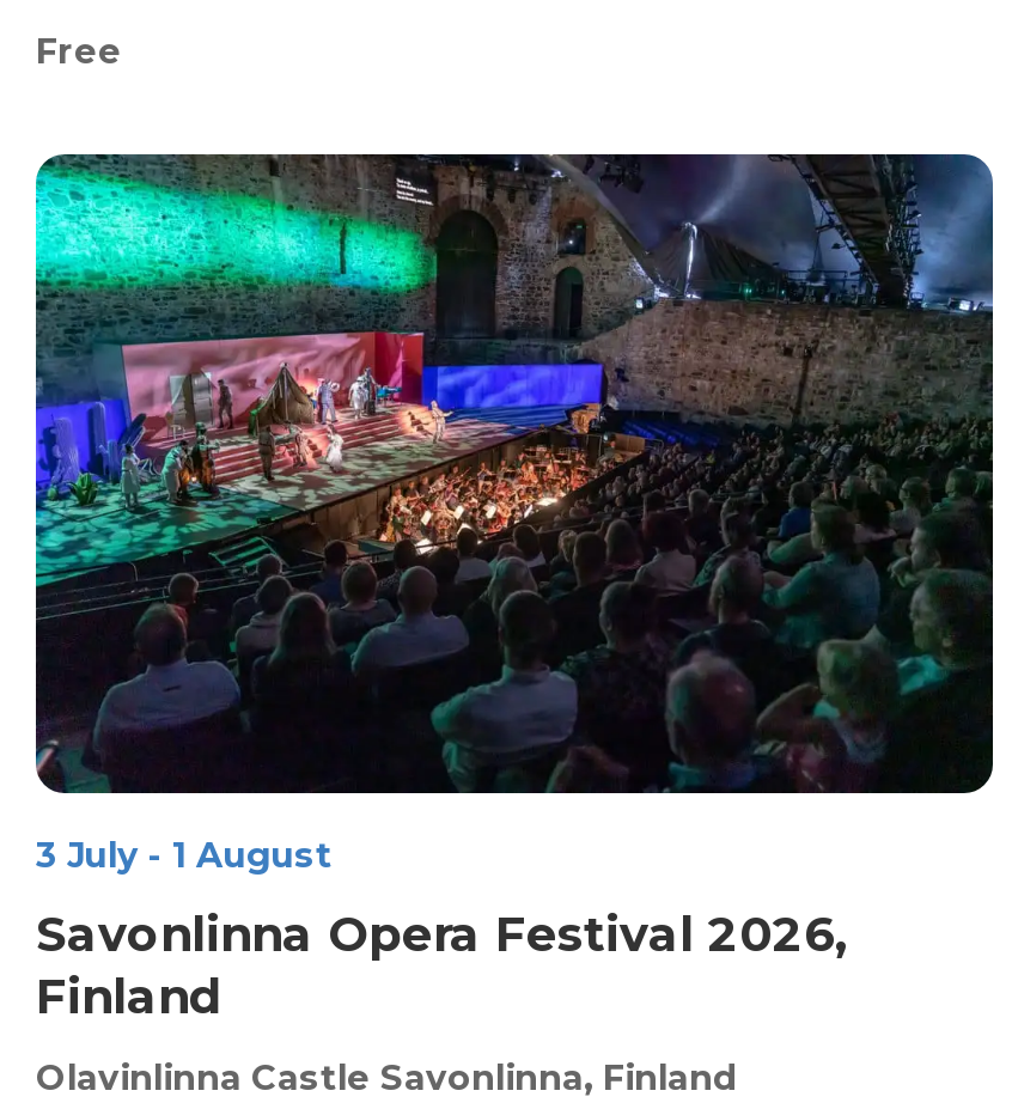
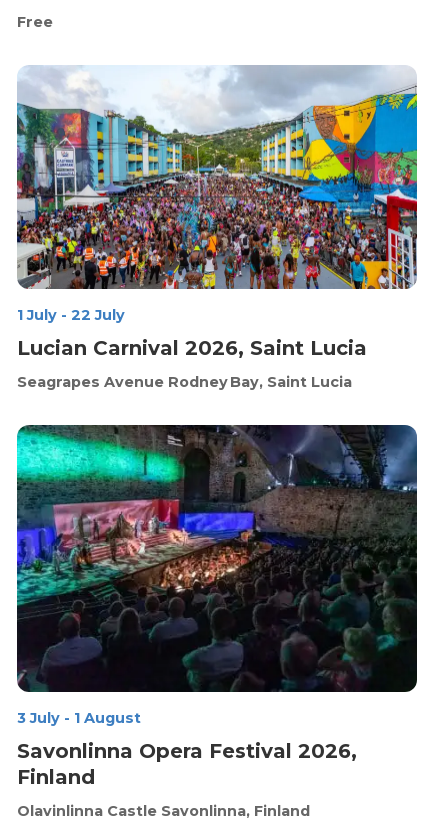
none -> [16,65,418,324] [image] | 1 July - 22 July
none -> [17,336,367,360] Lucian Carnival 2026, Saint Lucia
none -> [17,373,352,391] Seagrapes Avenue Rodney Bay, Saint Lucia

